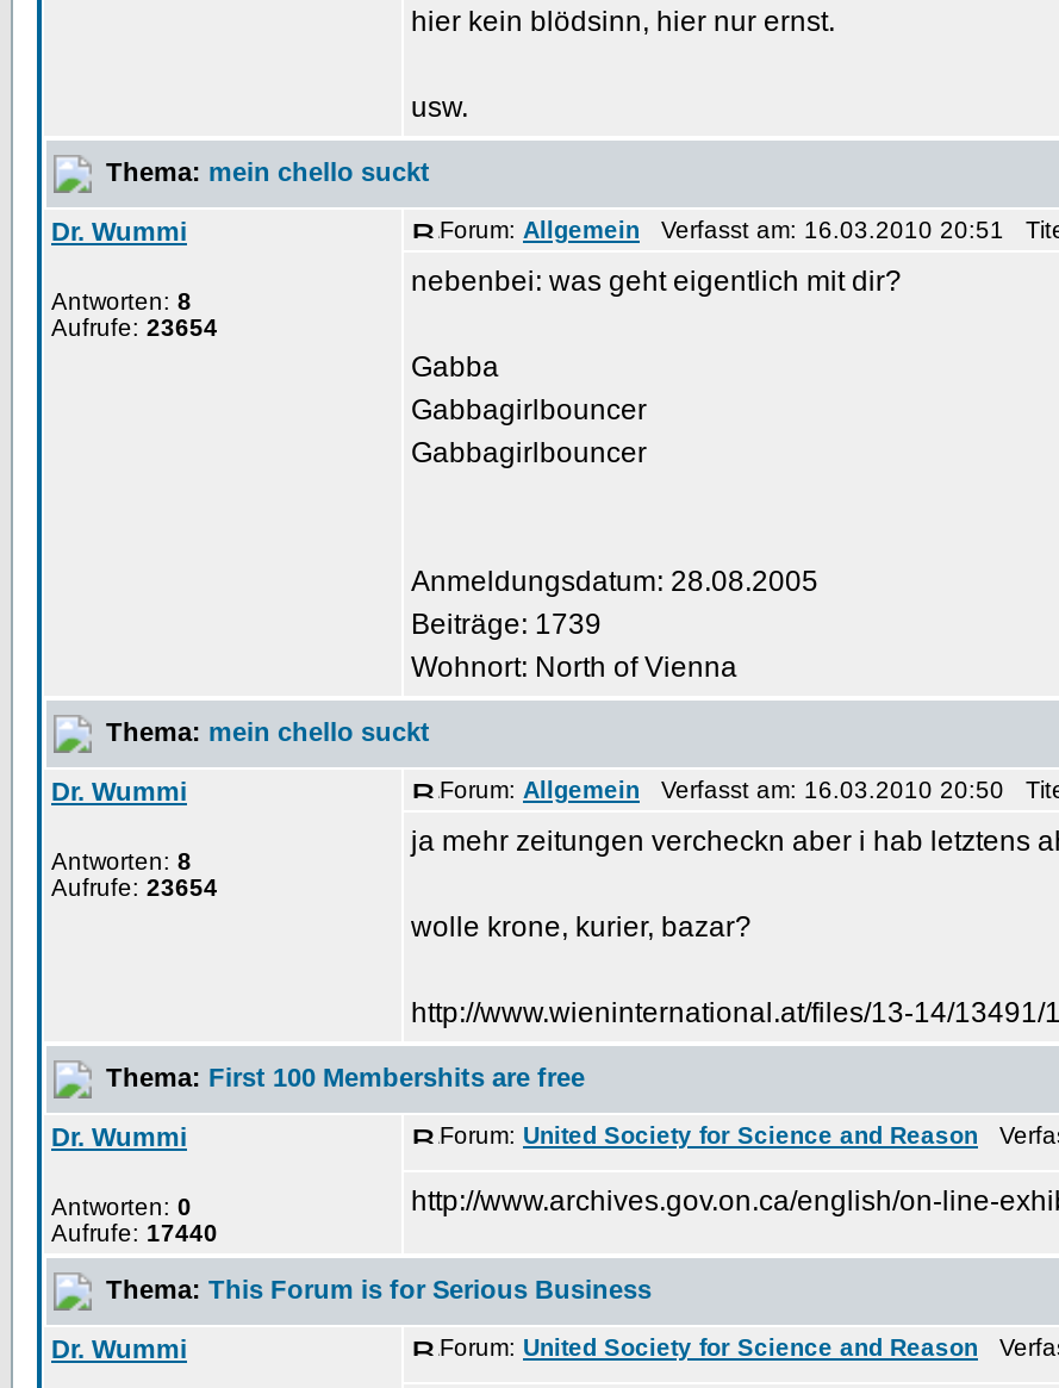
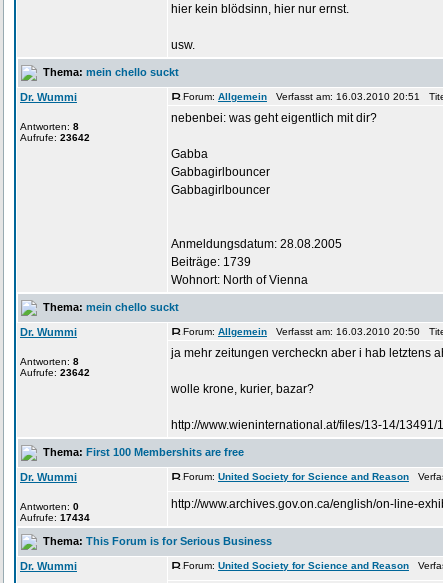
[51,315,218,341] Aufrufe: 23654 -> [20,132,90,143] Aufrufe: 23642
[51,874,218,901] Aufrufe: 23654 -> [20,367,90,378] Aufrufe: 23642
[51,1220,218,1246] Aufrufe: 17440 -> [20,512,90,523] Aufrufe: 17434

